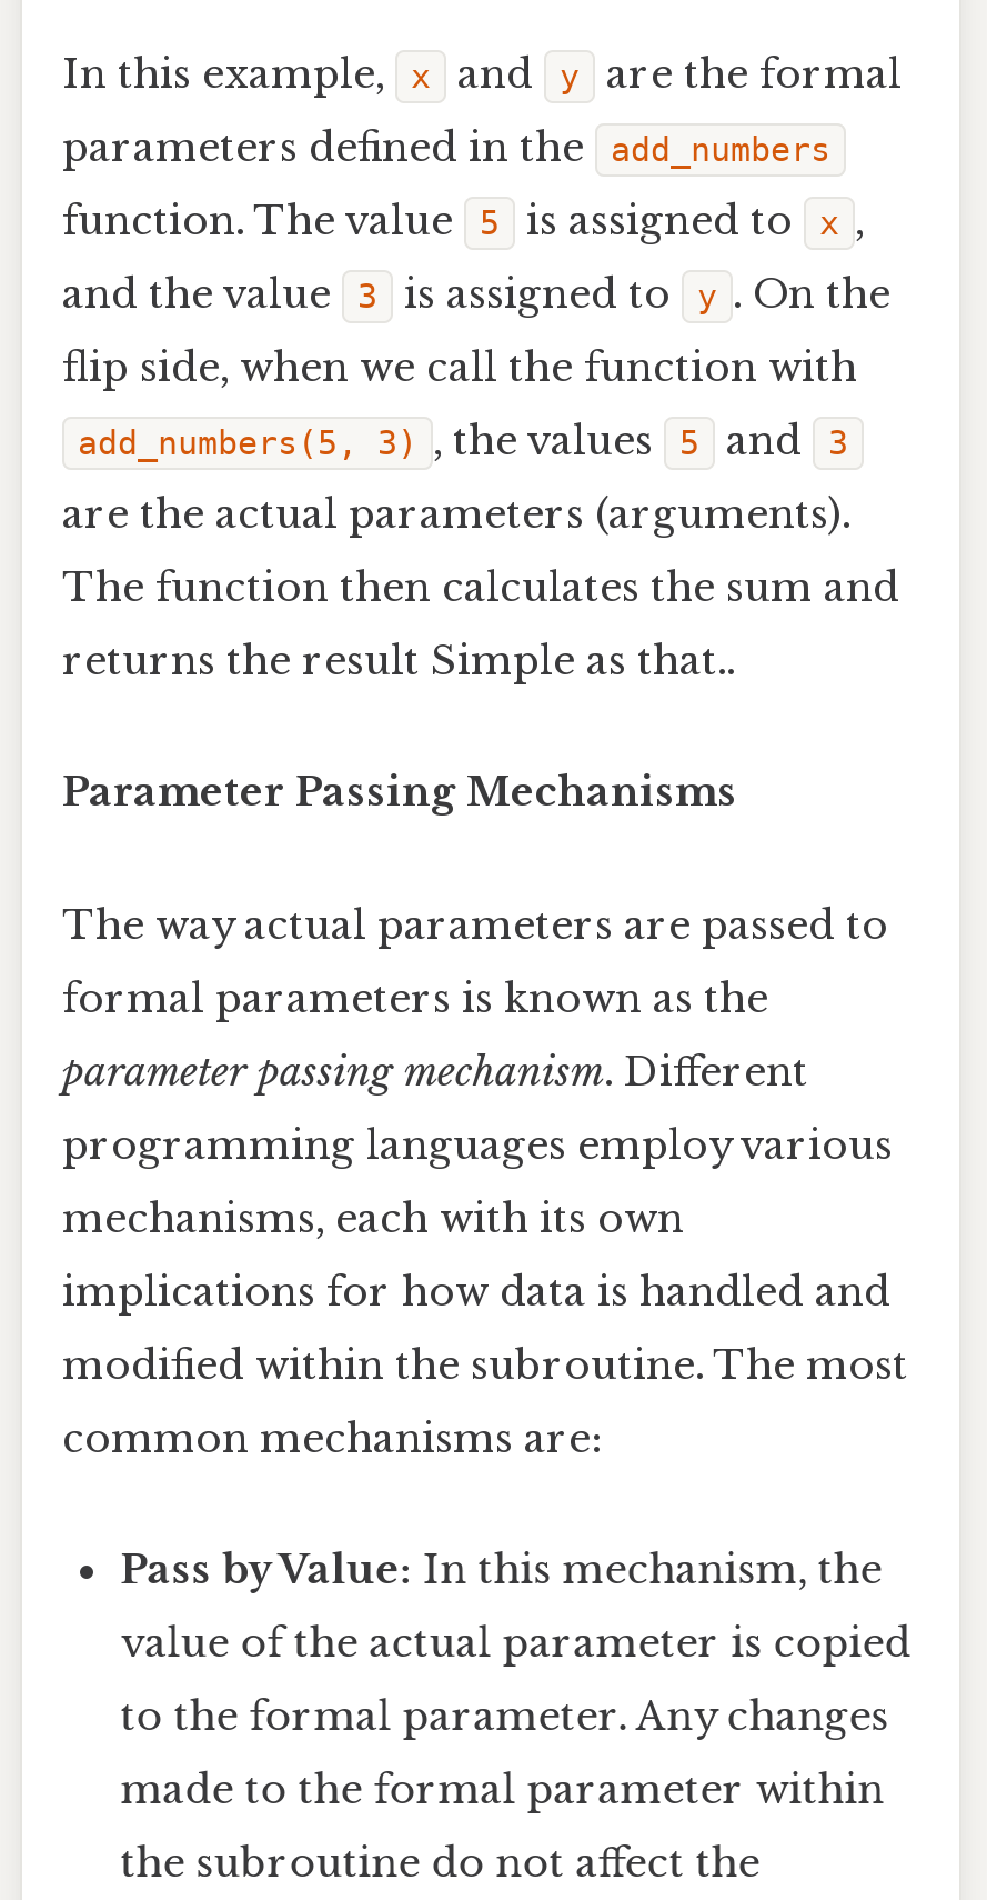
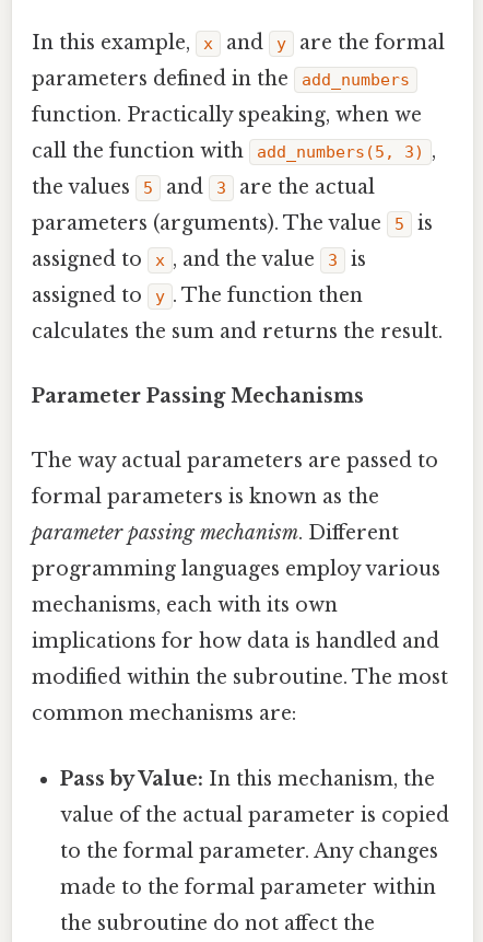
[62,196,864,245] function. The value 5 is assigned to x , -> [32,103,422,127] function. Practically speaking, when we
[62,270,890,319] and the value 3 is assigned to y . On the -> [32,139,436,163] call the function with add_numbers(5, 3) ,
[62,343,857,392] flip side, when we call the function with -> [32,175,375,199] the values 5 and 3 are the actual
[78,416,848,465] add_numbers(5, 3) , the values 5 and 3 -> [32,211,433,235] parameters (arguments). The value 5 is
[62,490,850,539] are the actual parameters (arguments). -> [32,247,366,271] assigned to x , and the value 3 is
[62,563,899,612] The function then calculates the sum and -> [32,283,363,307] assigned to y . The function then
[62,636,735,685] returns the result Simple as that.. -> [32,319,443,343] calculates the sum and returns the result.

